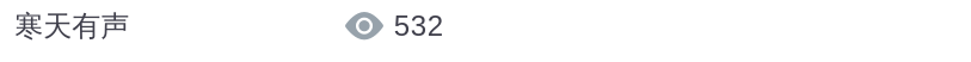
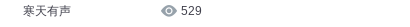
[394,10,444,43] 532 -> [181,4,202,18] 529

